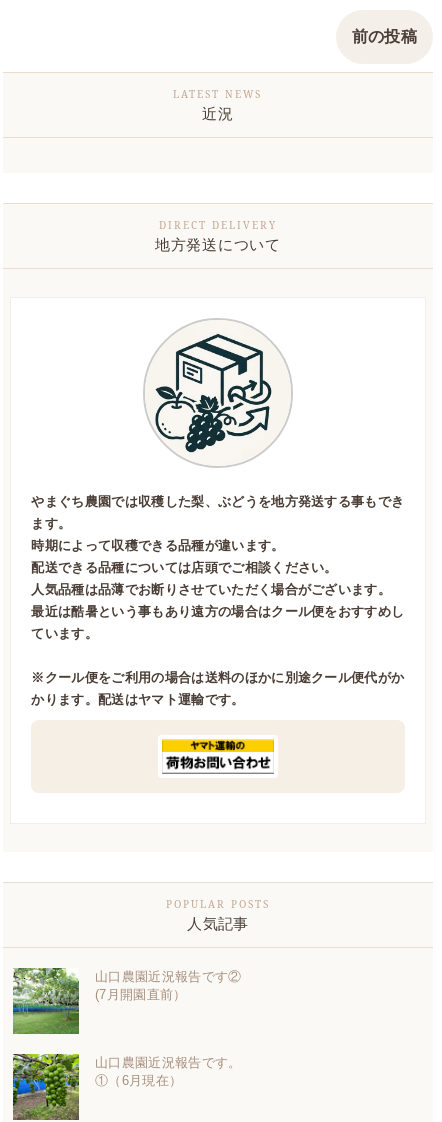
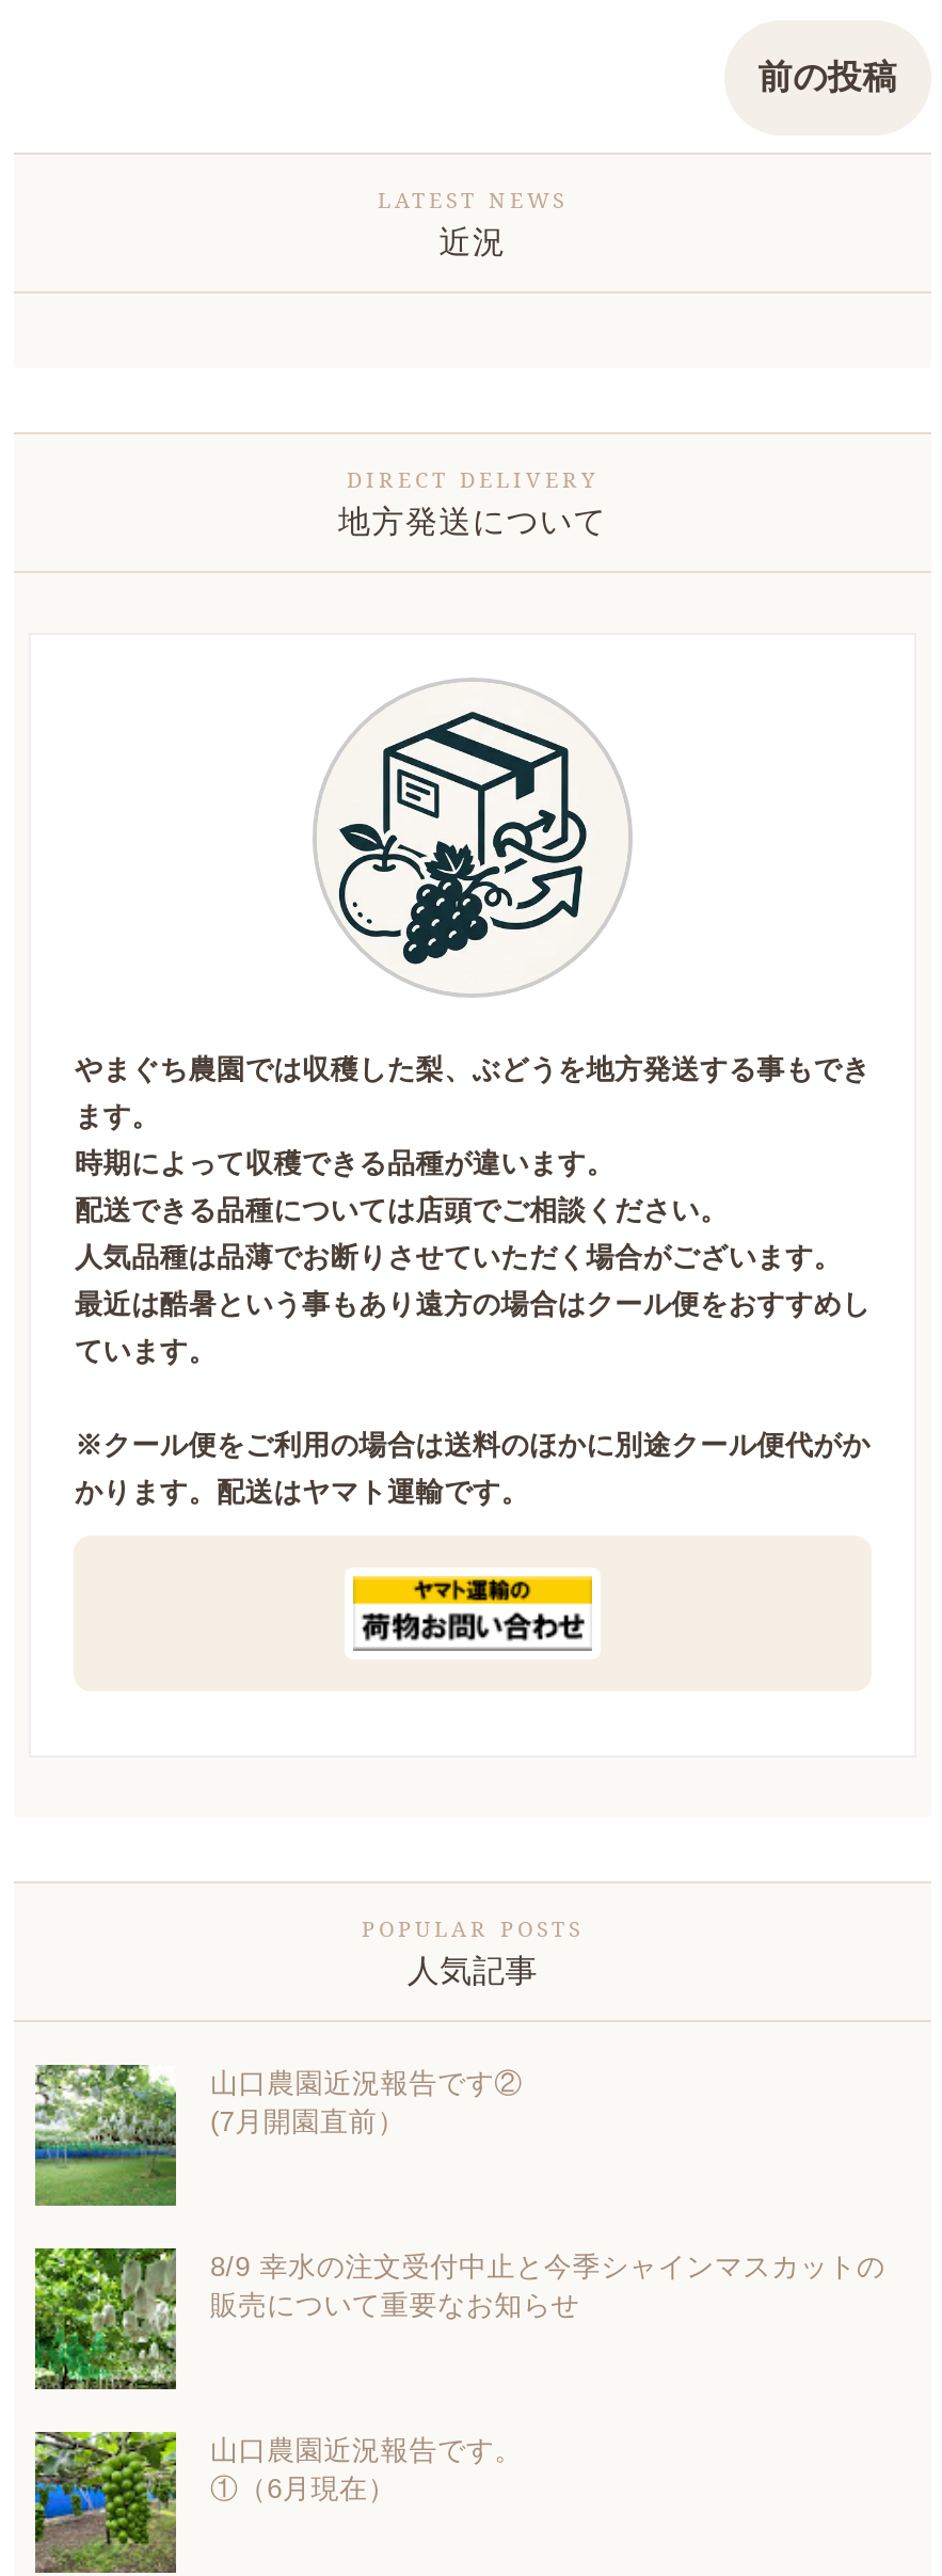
none -> [35,2246,885,2389] [image] | 8/9 幸水の注文受付中止と今季シャインマスカットの | 販売について重要なお知らせ

